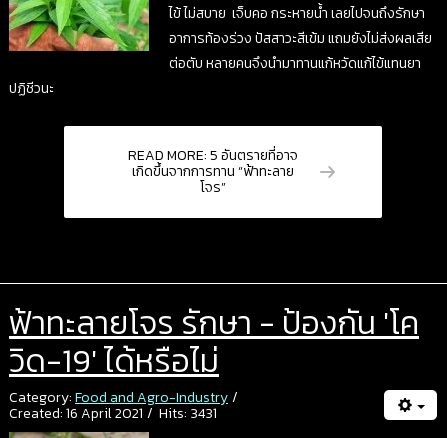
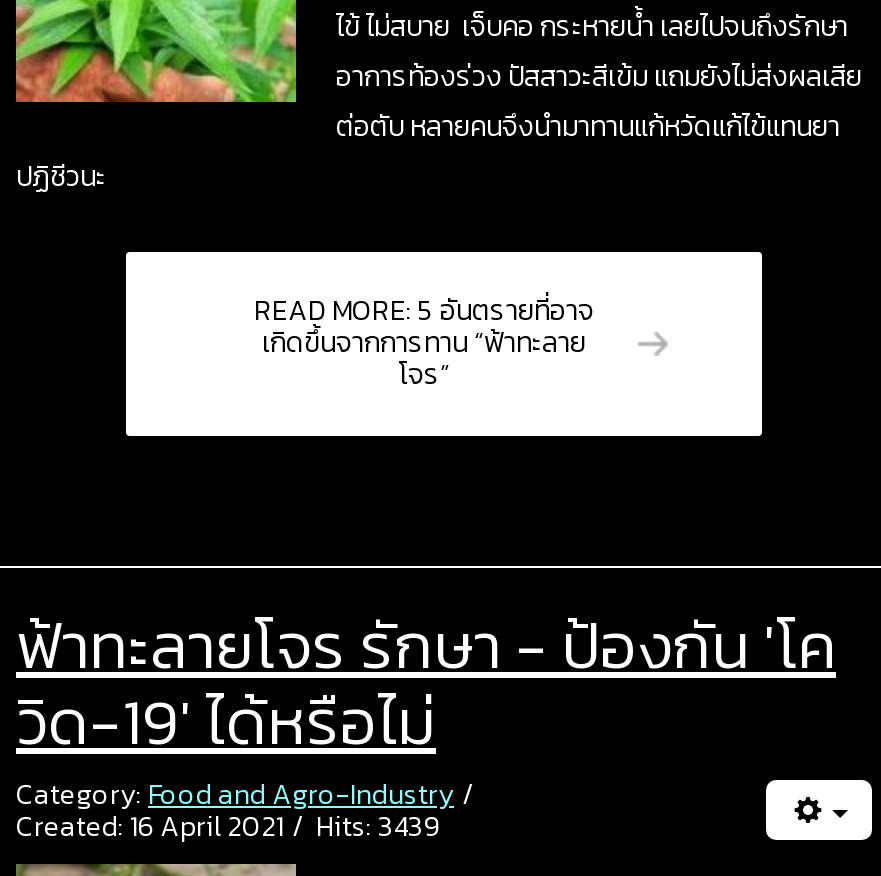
[9,403,217,424] Created: 16 April 2021 Hits: 3431 -> [16,805,440,847] Created: 16 April 2021 Hits: 3439

